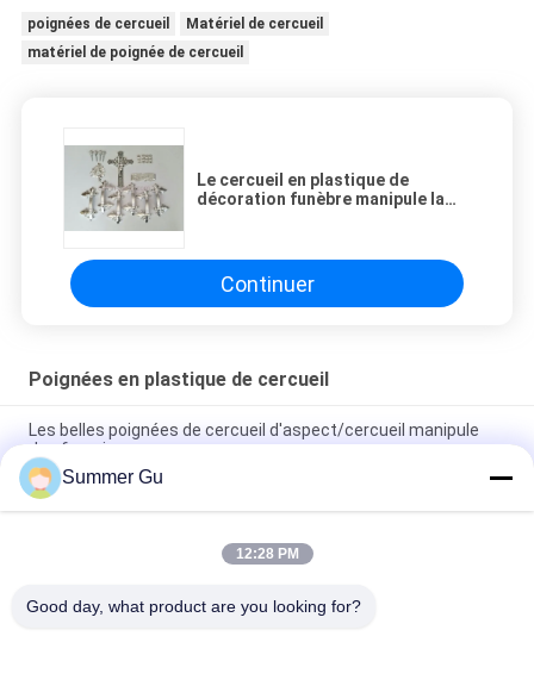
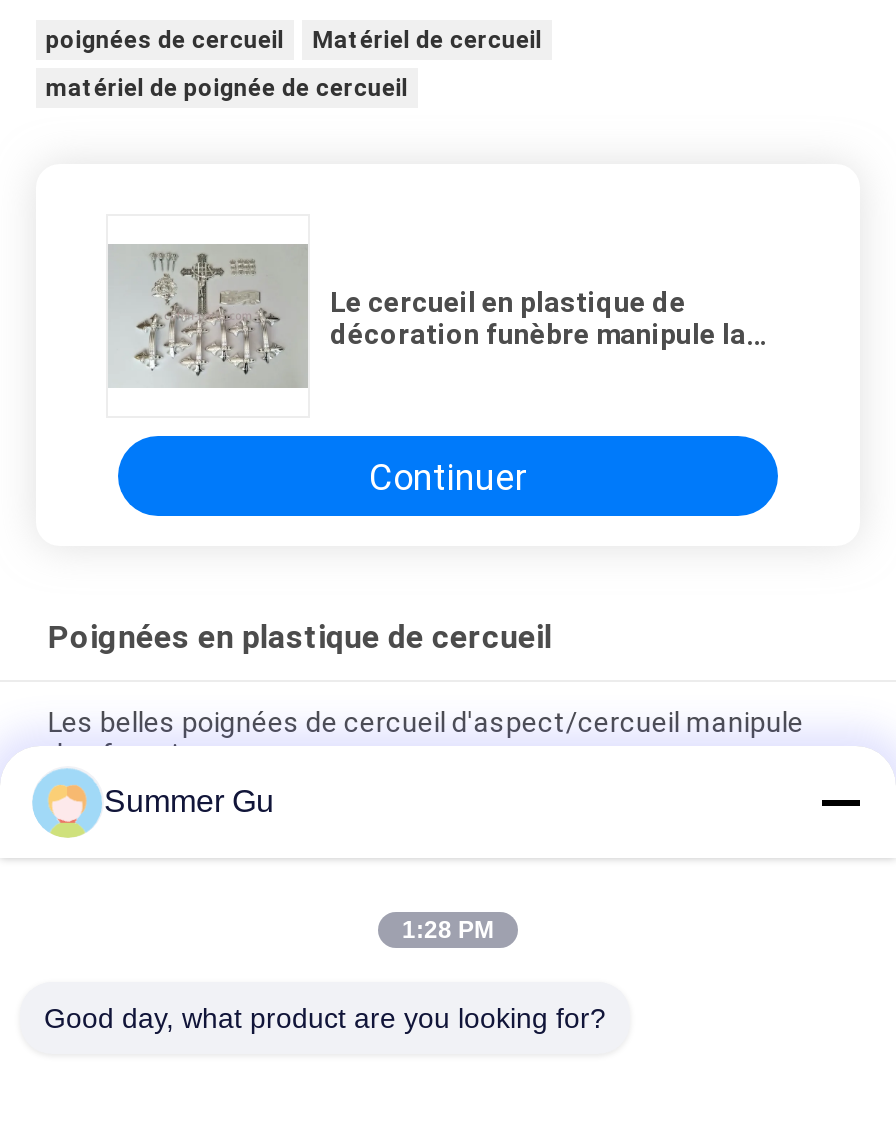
[235,545,299,562] 12:28 PM -> [402,916,494,944] 1:28 PM

